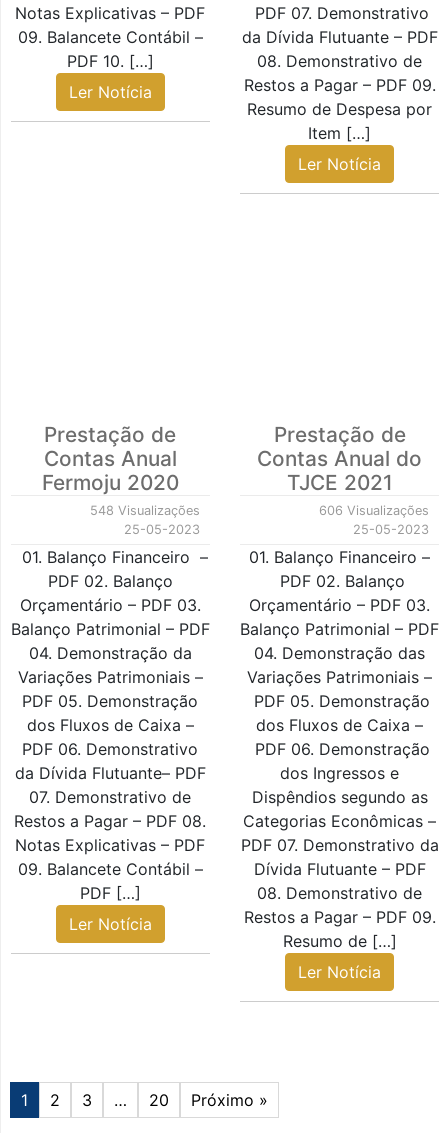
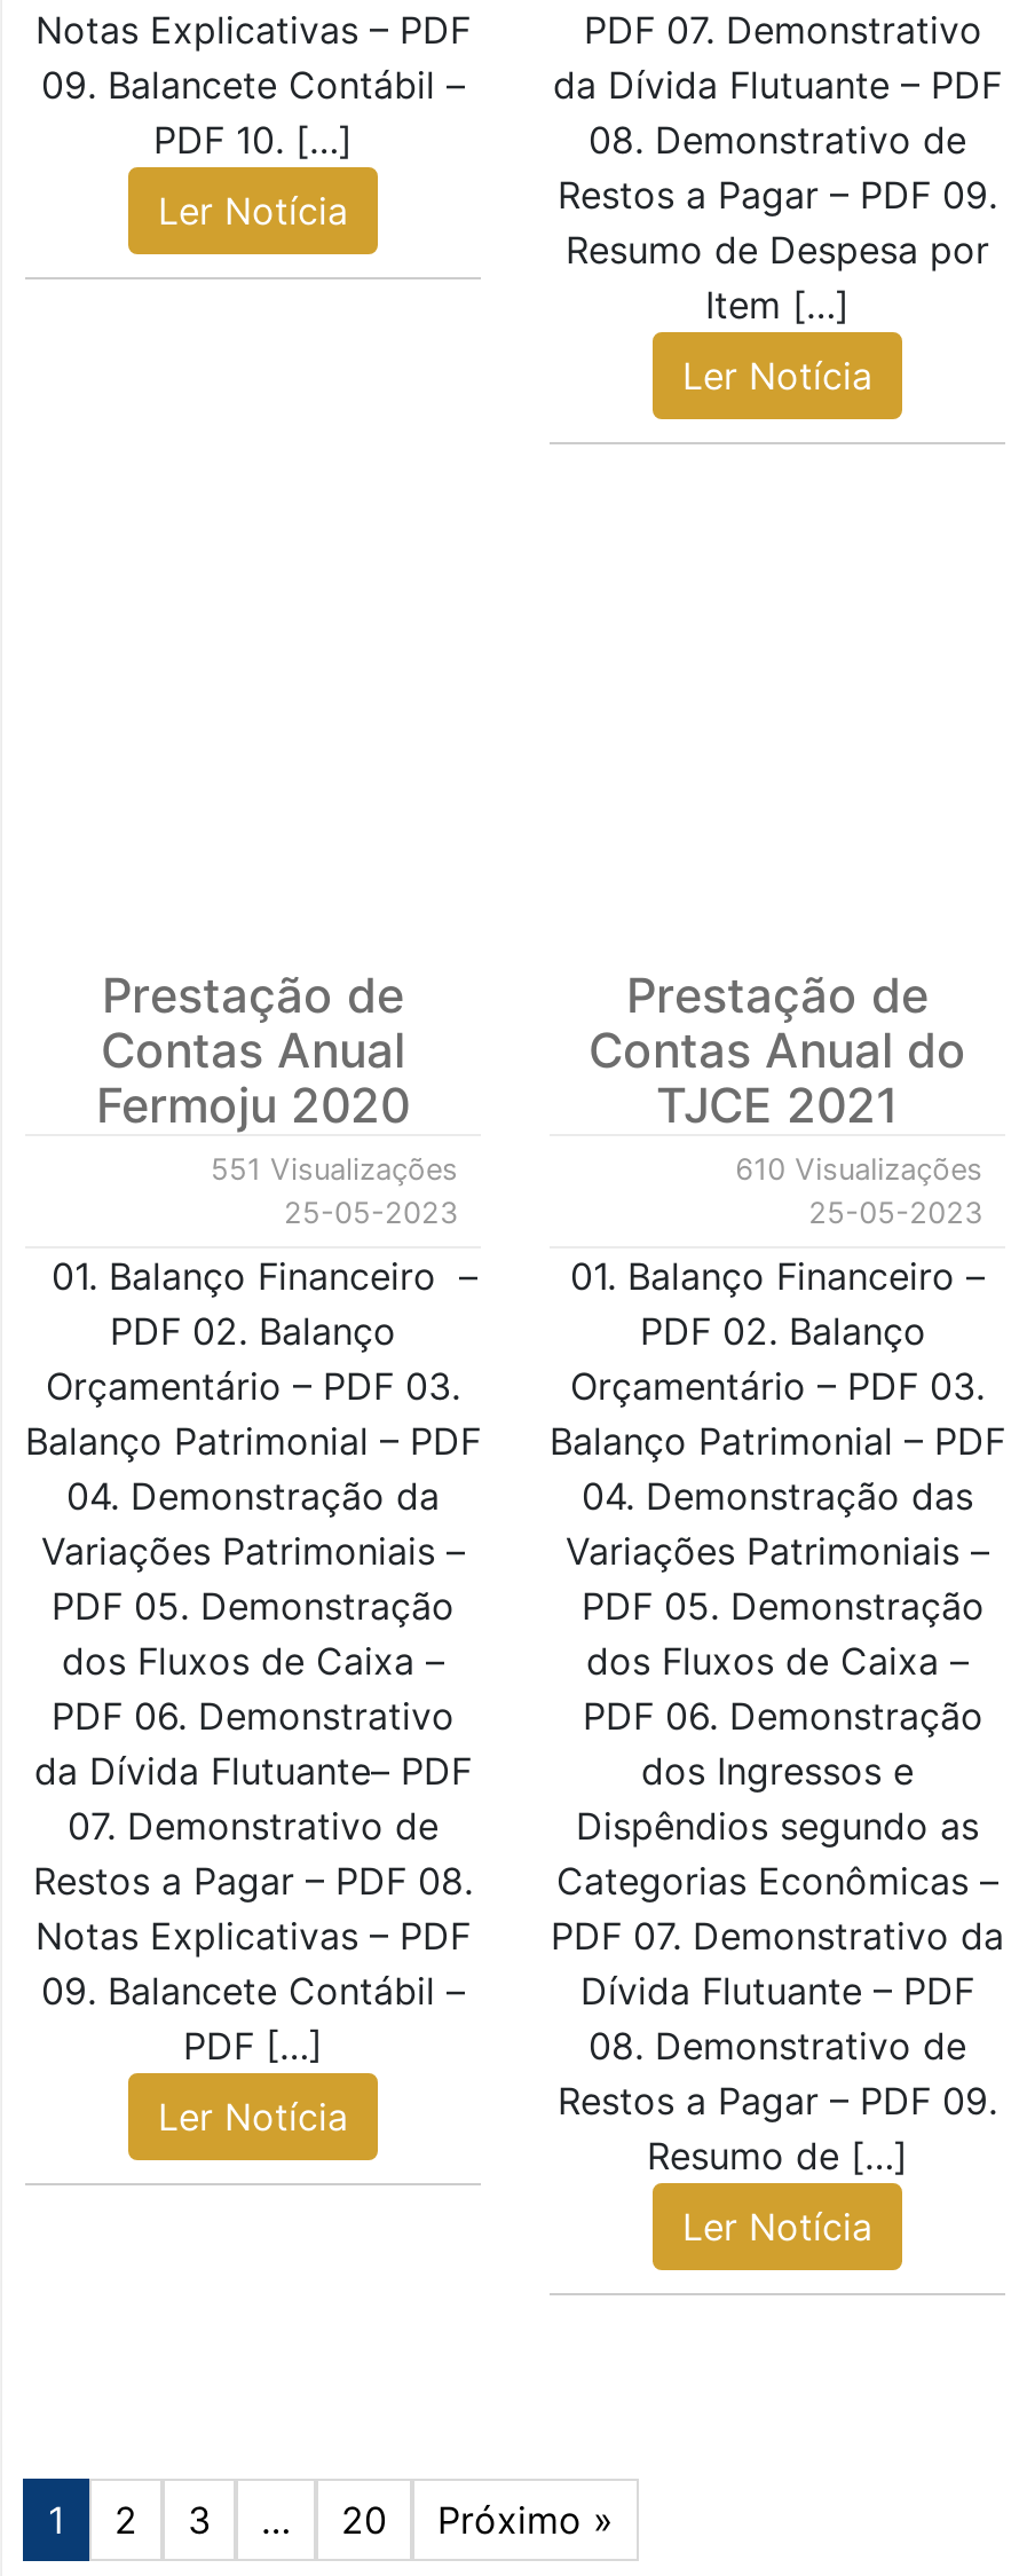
[90,503,200,518] 548 Visualizações -> [211,1152,458,1186] 551 Visualizações
[319,503,429,518] 606 Visualizações -> [735,1152,983,1186] 610 Visualizações

